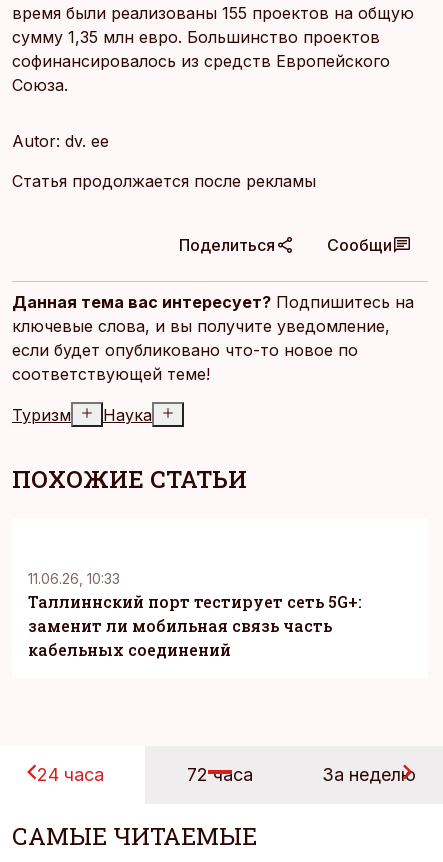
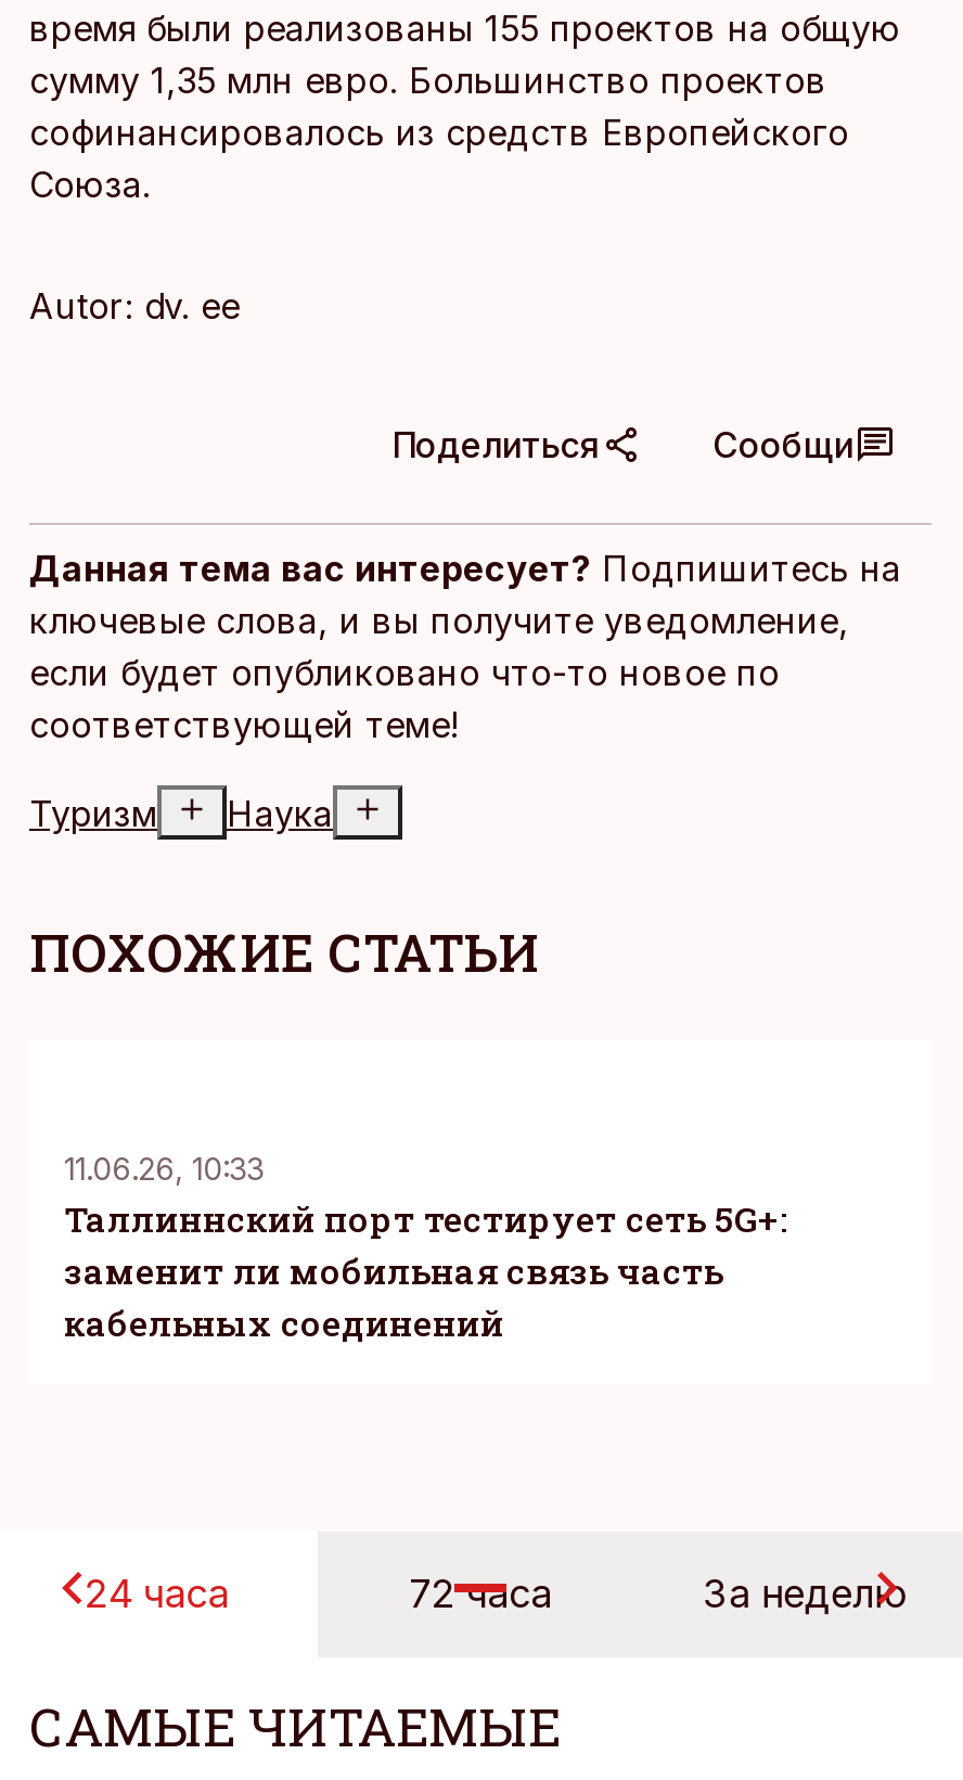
[12,171,316,191] Статья продолжается после рекламы -> none

